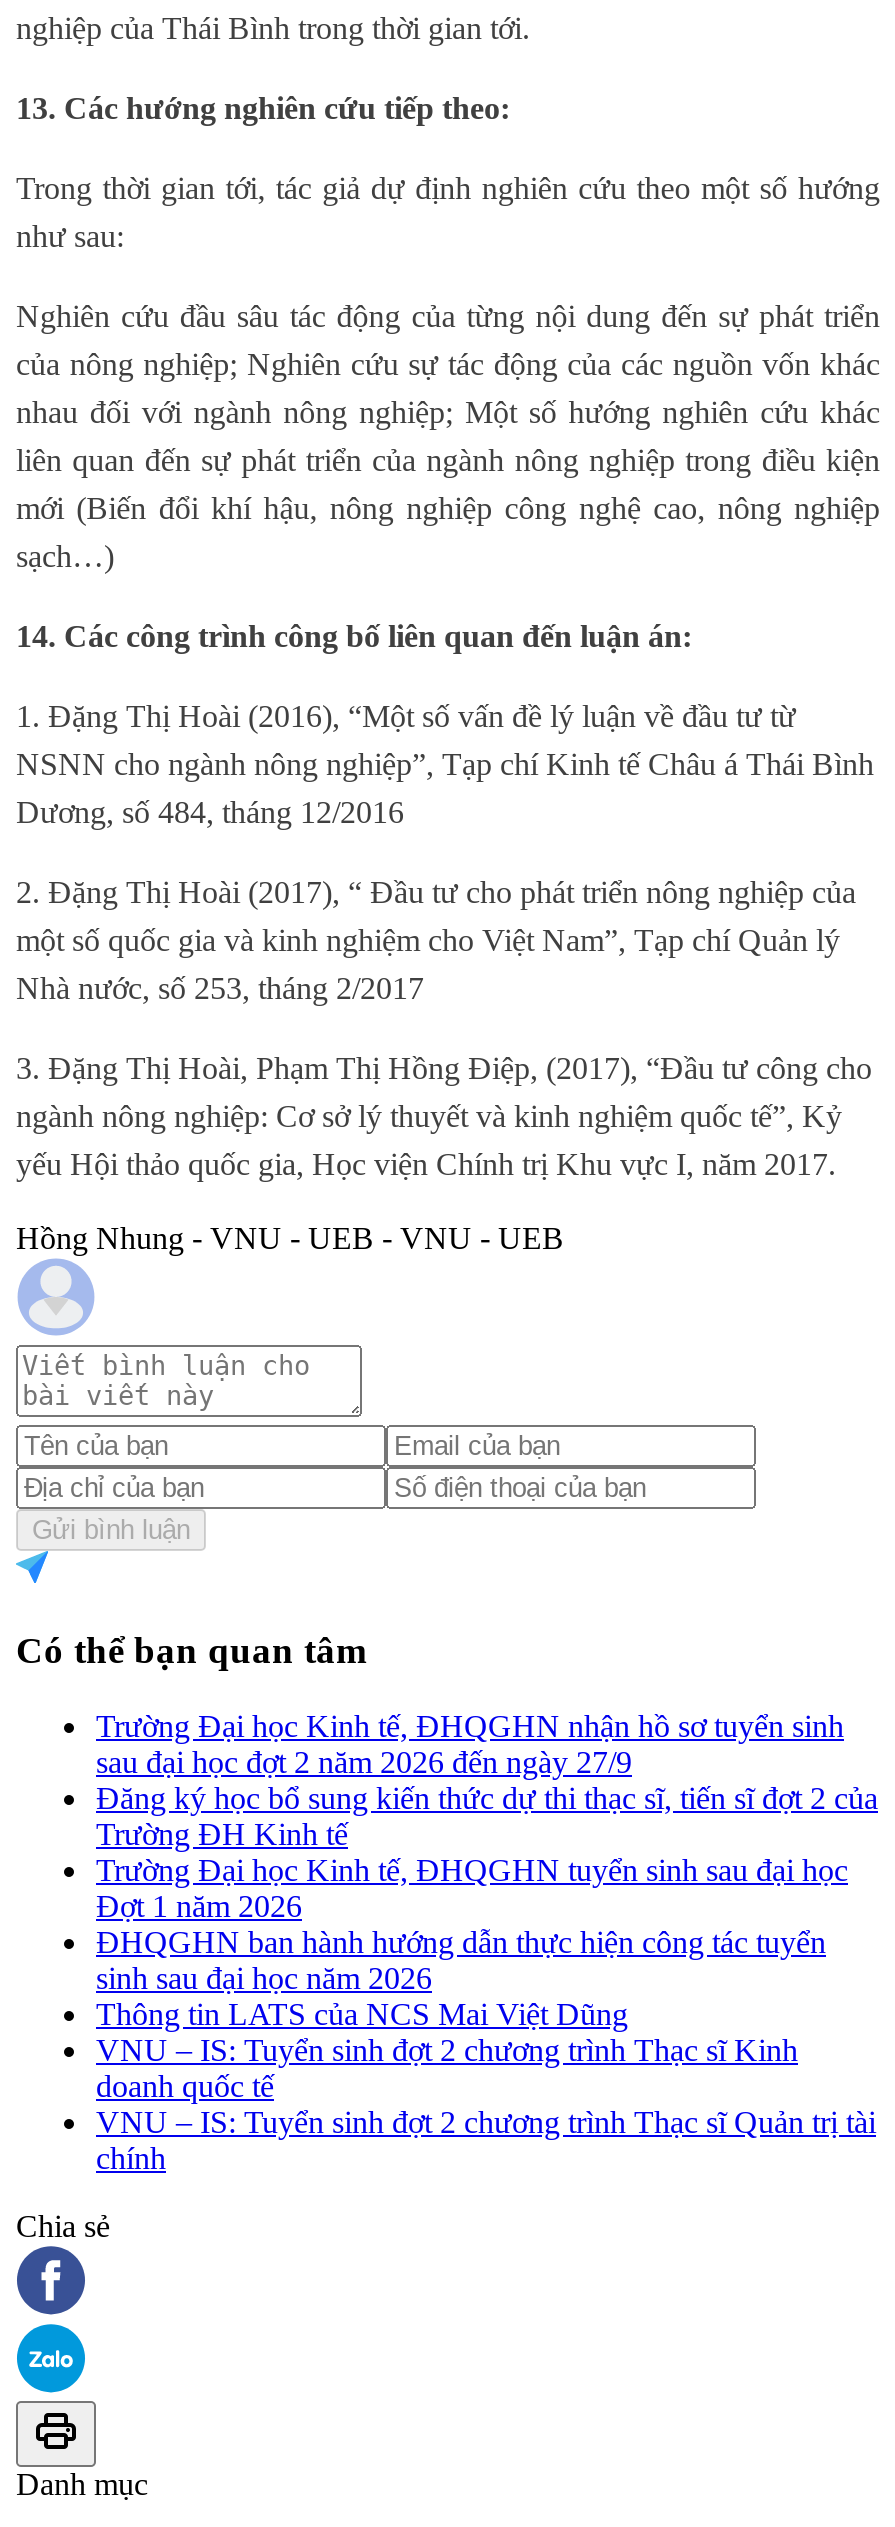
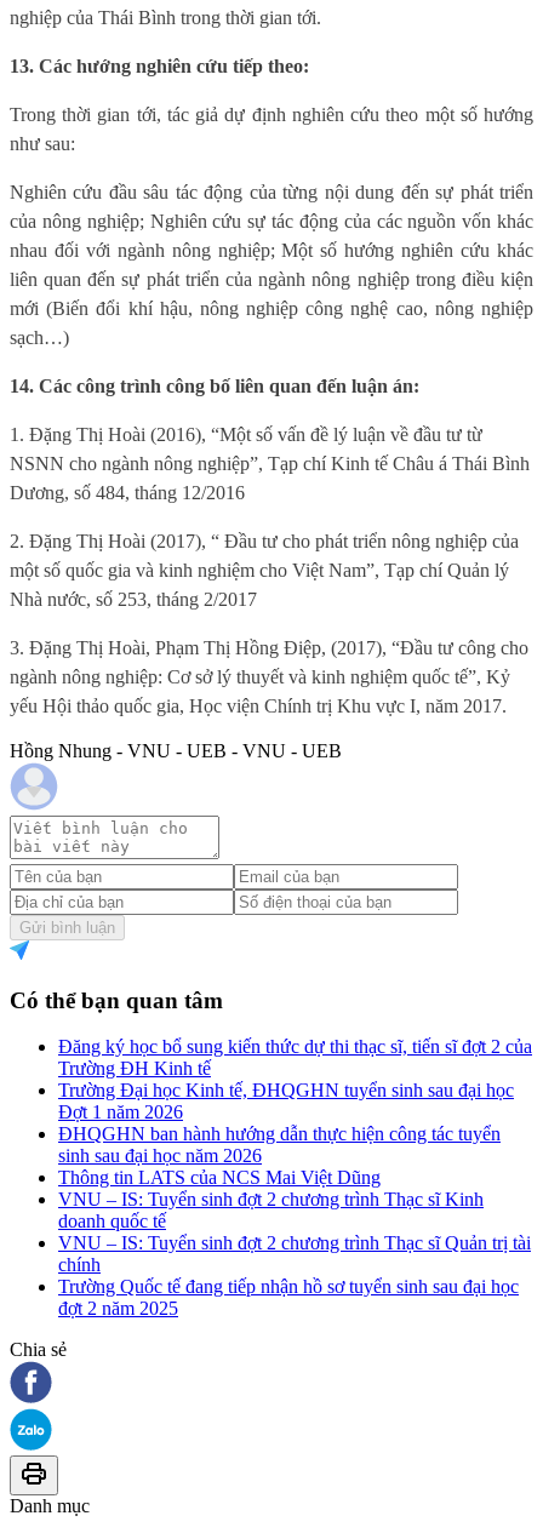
[96,1709,844,1779] Trường Đại học Kinh tế, ĐHQGHN nhận hồ sơ tuyển sinh | sau đại học đợt 2 năm 2026 đến ngày 27/9 -> none
moved [96,1781,878,2175] -> [58,1036,532,1275]: Đăng ký học bổ sung kiến thức dự thi thạc sĩ, tiến sĩ đợt 2 của | Trường ĐH Kinh tế | Trường Đại học Kinh tế, ĐHQGHN tuyển sinh sau đại học | ... | VNU – IS: Tuyển sinh đợt 2 chương trình Thạc sĩ Quản trị tài | chính
none -> [58,1276,519,1319] Trường Quốc tế đang tiếp nhận hồ sơ tuyển sinh sau đại học | đợt 2 năm 2025

